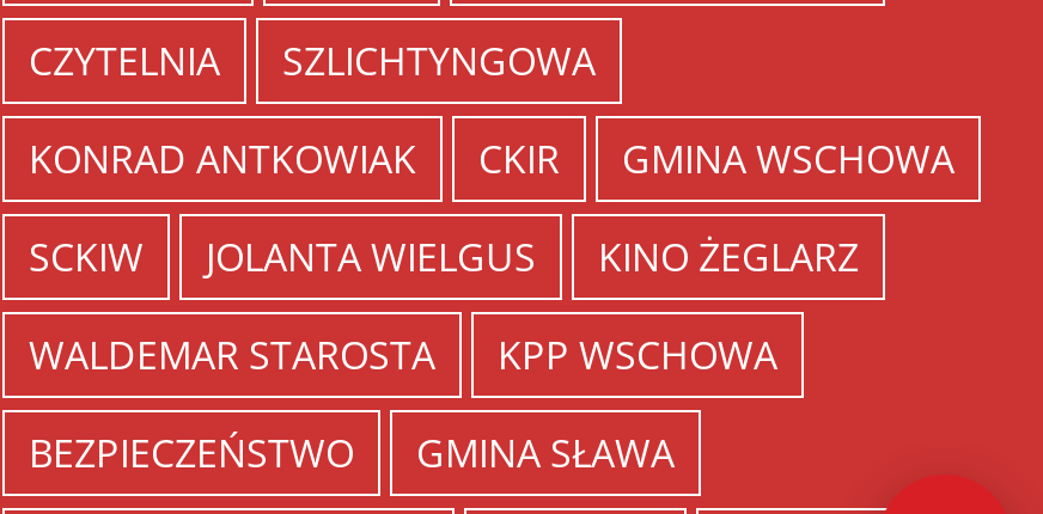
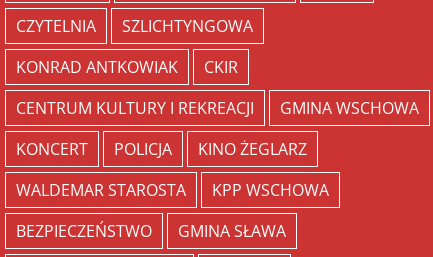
none -> [16,97,254,119] CENTRUM KULTURY I REKREACJI
[29,230,536,283] SCKIW | JOLANTA WIELGUS -> [16,138,172,160] KONCERT | POLICJA

